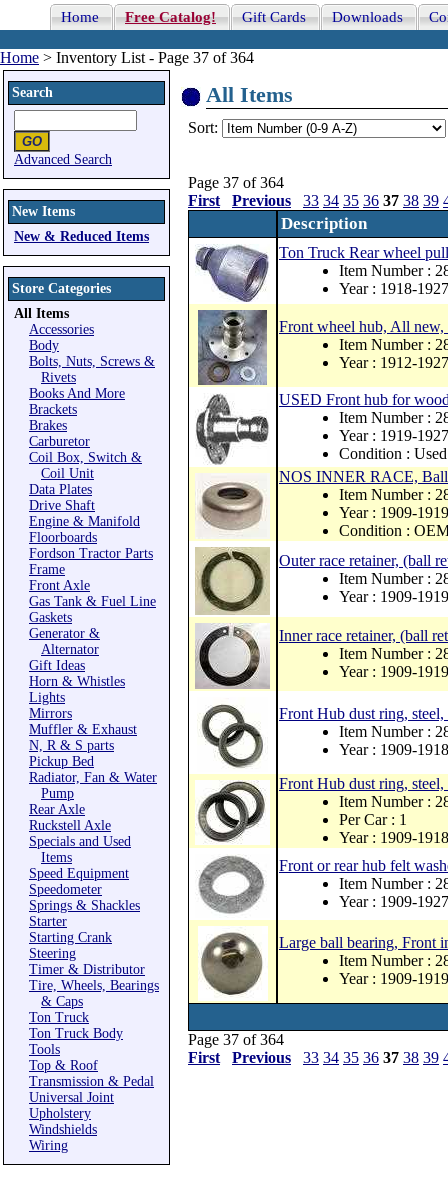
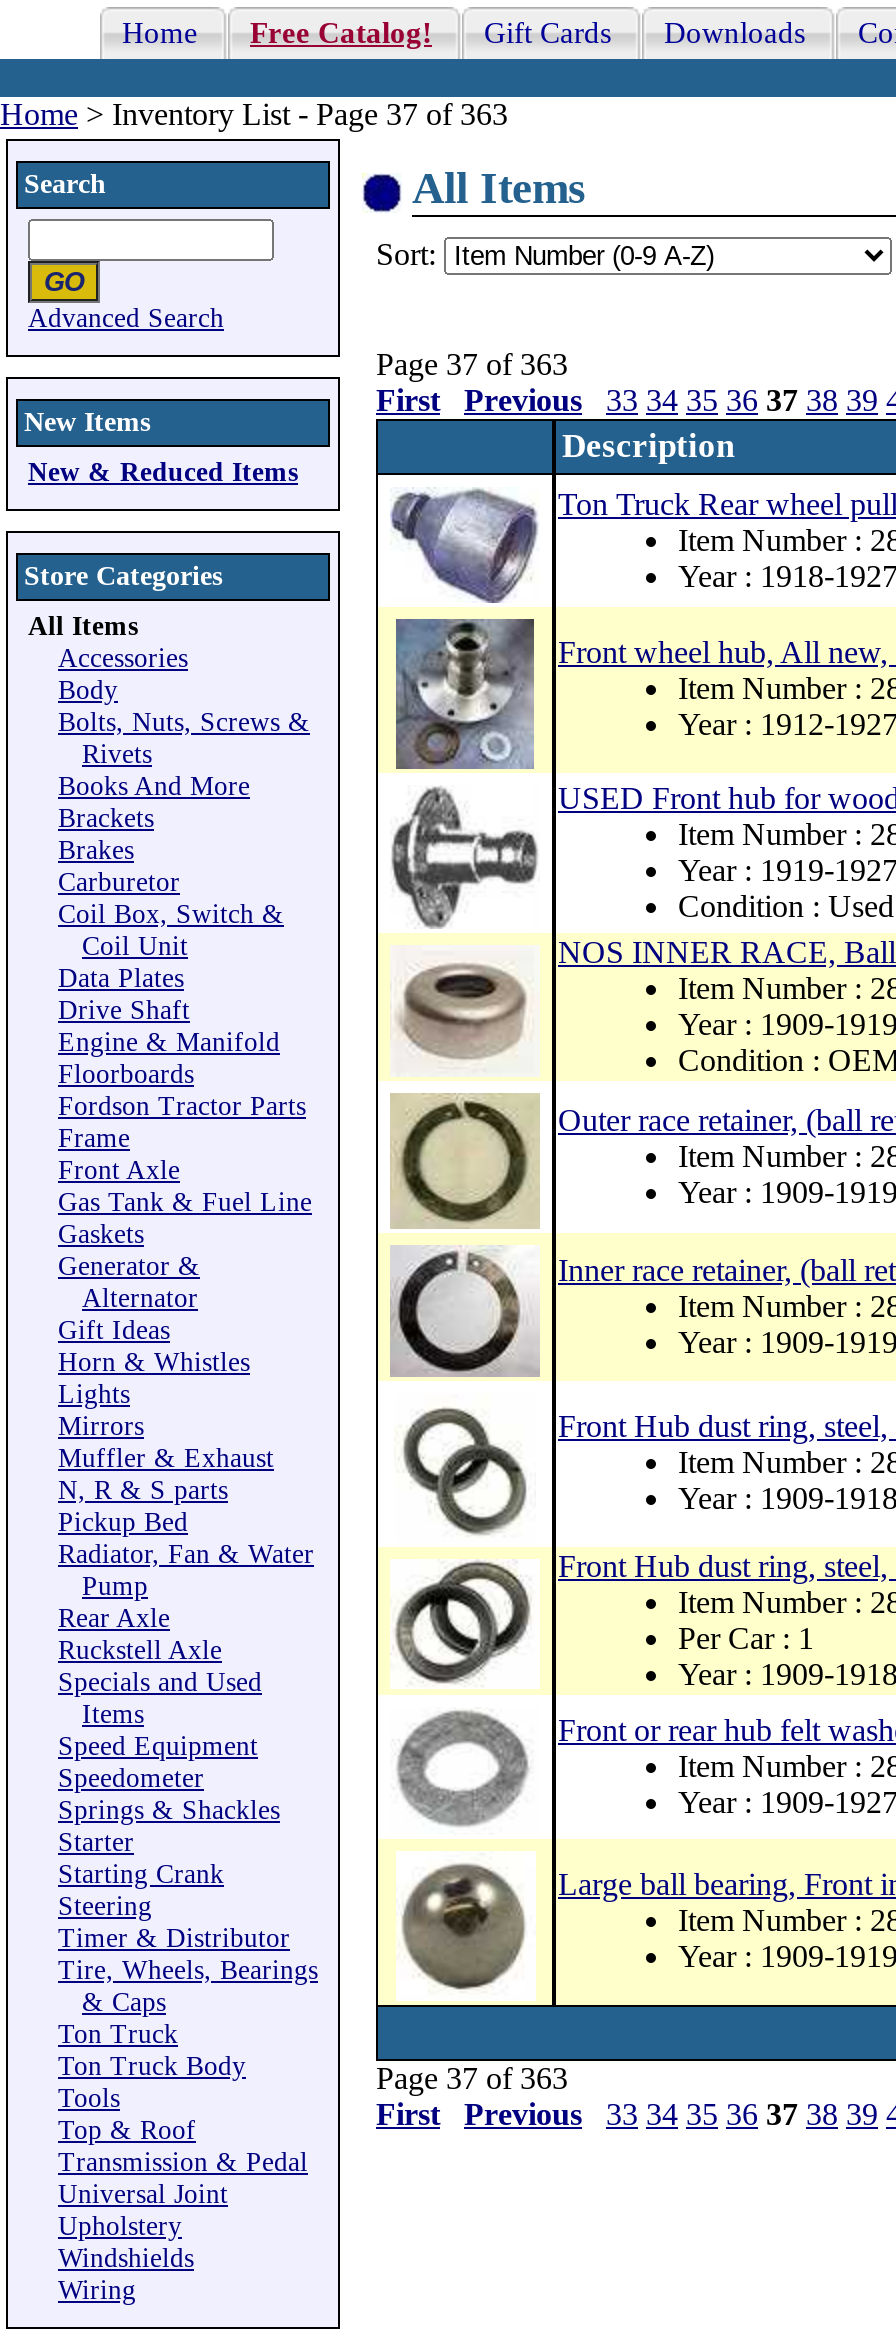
[0,49,254,66] Home> Inventory List - Page 37 of 364 -> [0,97,508,131] Home> Inventory List - Page 37 of 363
[188,174,284,191] Page 37 of 364 -> [376,347,568,381] Page 37 of 363
[188,1031,284,1048] Page 37 of 364 -> [376,2061,568,2095] Page 37 of 363

